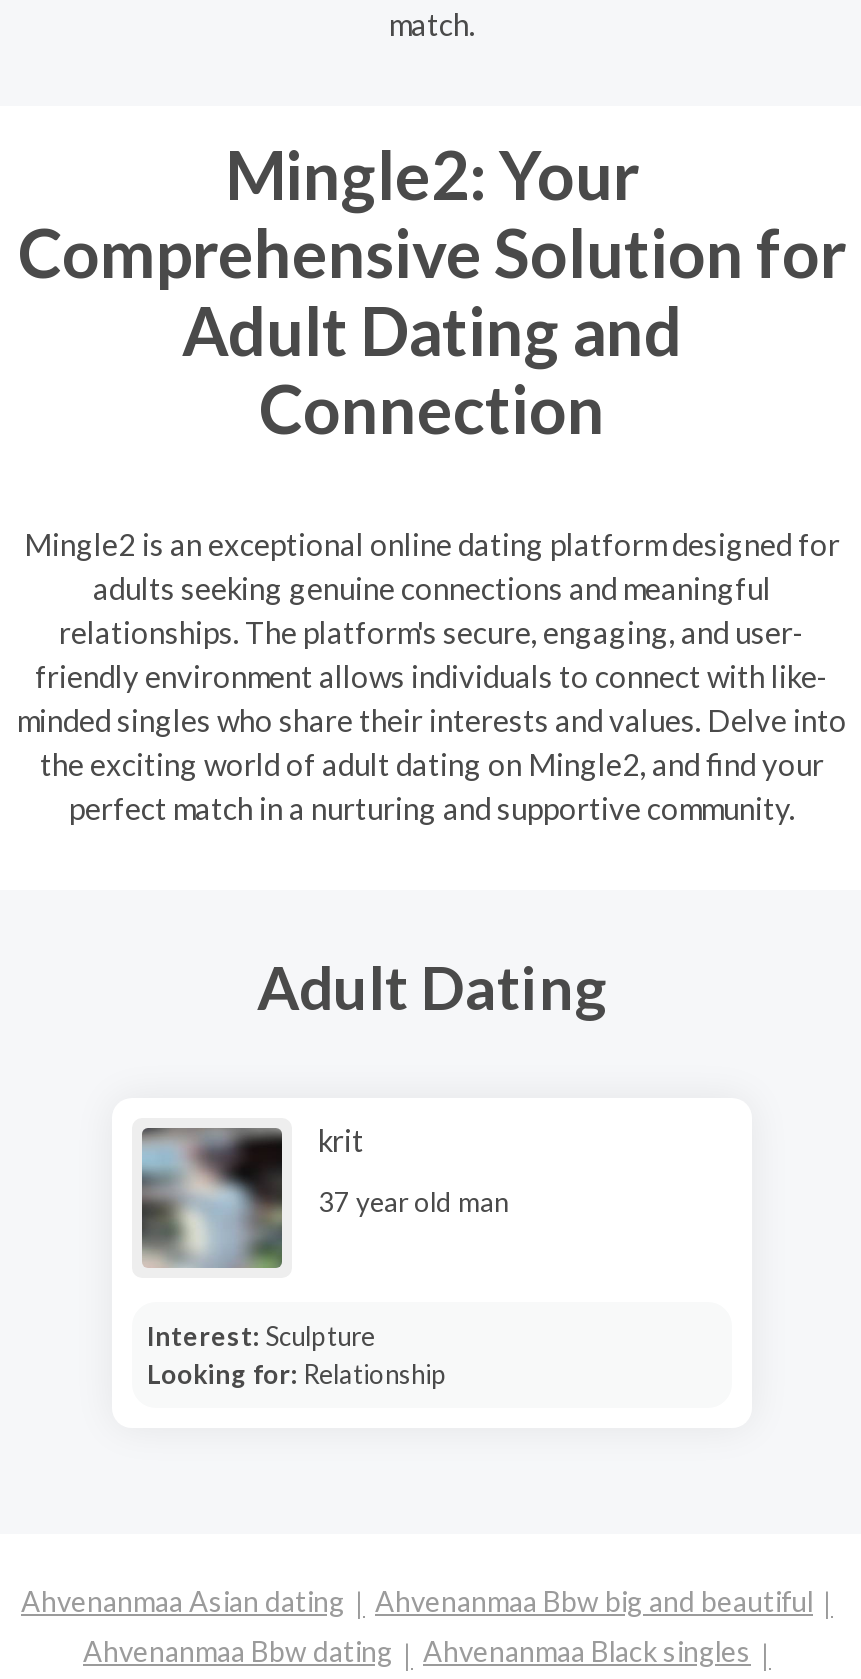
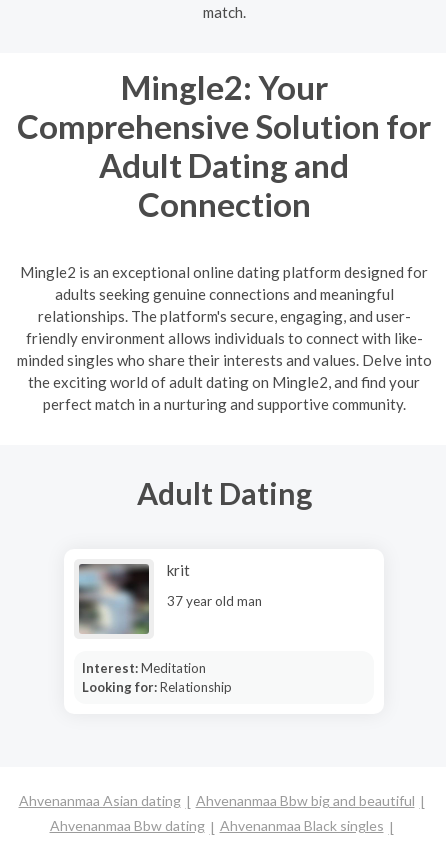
[147,1319,375,1351] Interest: Sculpture -> [81,659,205,675] Interest: Meditation

